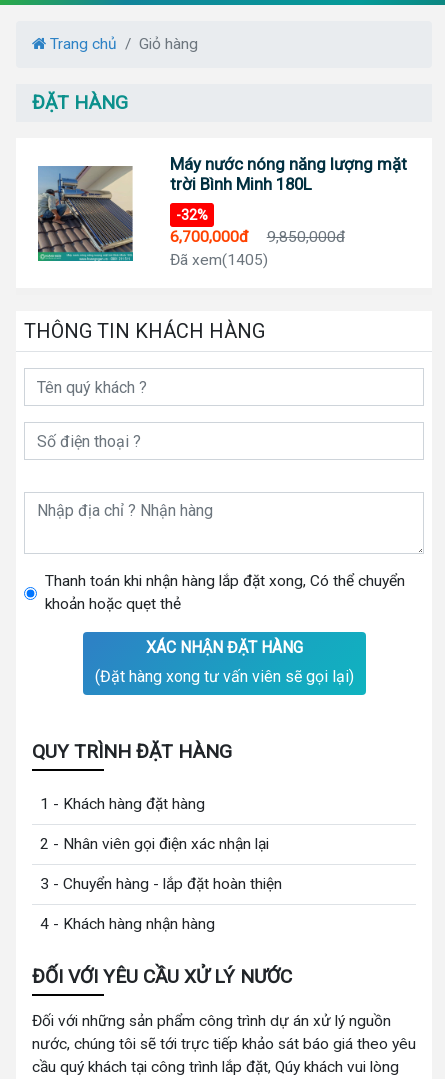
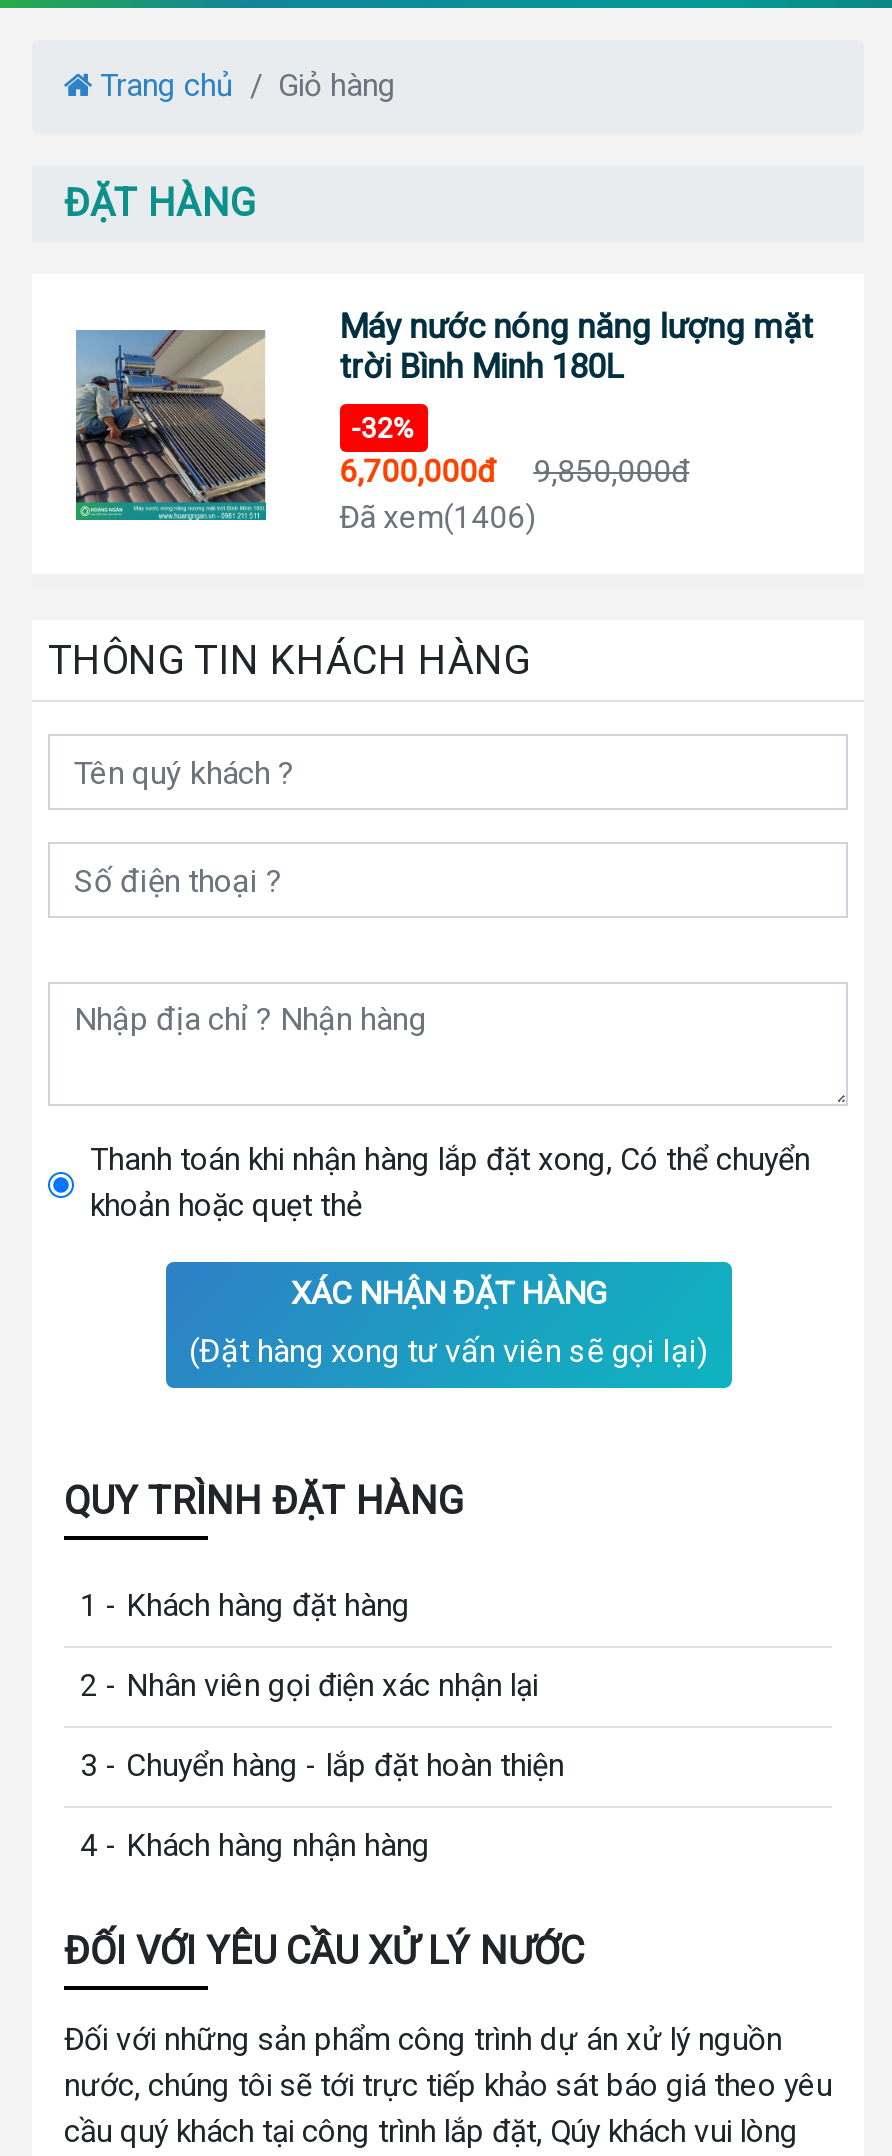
[170,251,268,269] Đã xem(1405) -> [339,501,535,537] Đã xem(1406)

